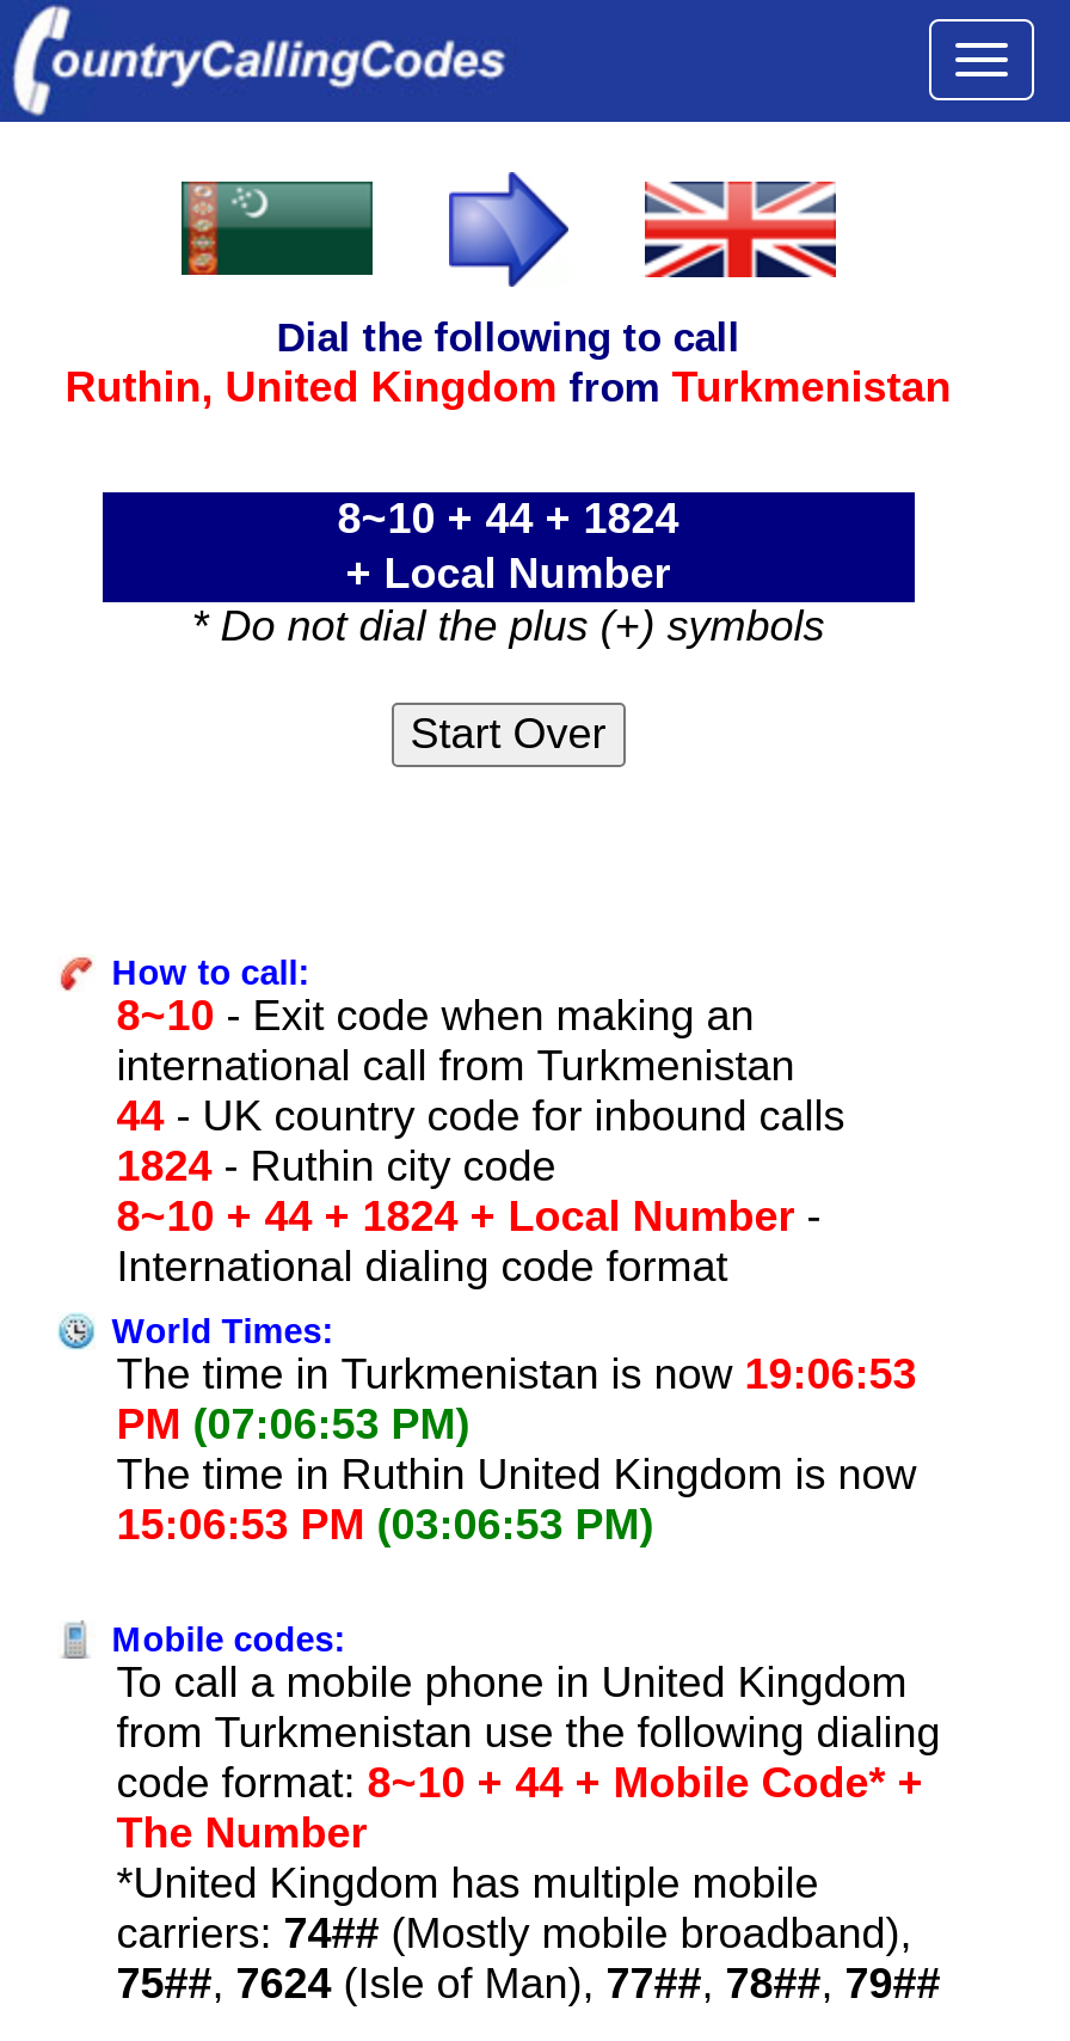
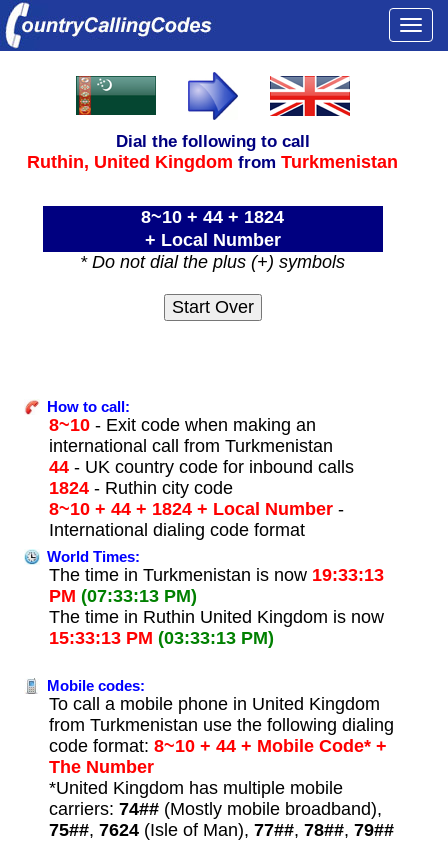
[117,1350,917,1398] The time in Turkmenistan is now 19:06:53 -> [49,565,384,585] The time in Turkmenistan is now 19:33:13
[117,1400,470,1448] PM (07:06:53 PM) -> [49,586,197,606] PM (07:33:13 PM)
[117,1500,654,1548] 15:06:53 PM (03:06:53 PM) -> [49,628,274,648] 15:33:13 PM (03:33:13 PM)

